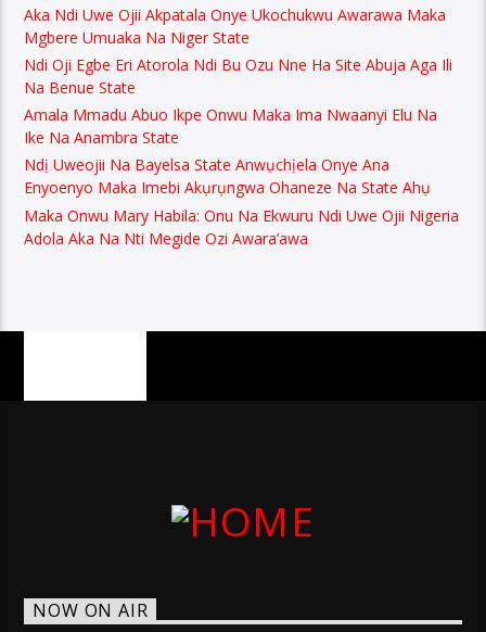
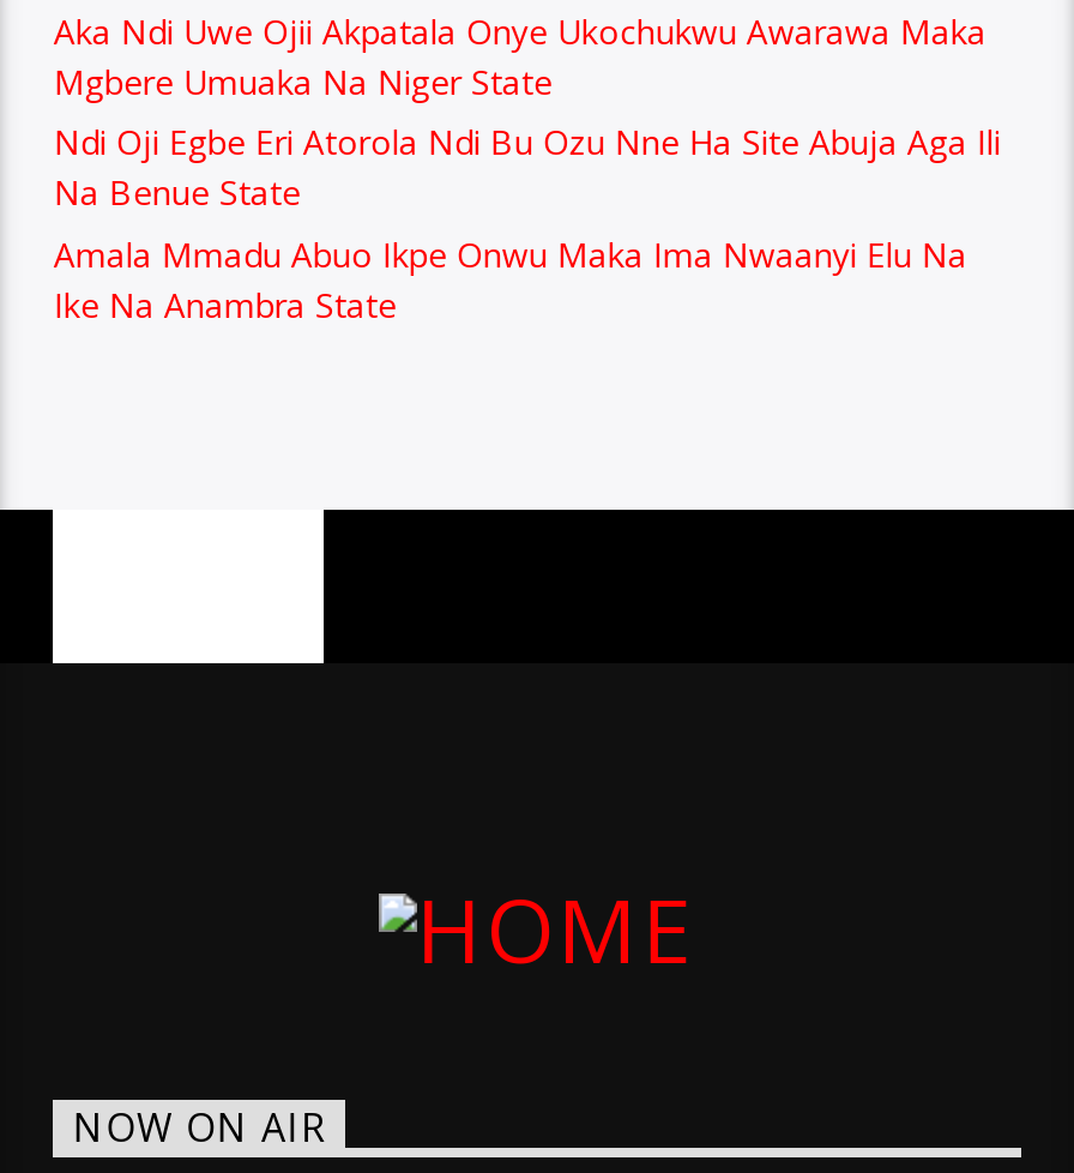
[24,155,459,248] Ndị Uweojii Na Bayelsa State Anwụchịela Onye Ana | Enyoenyo Maka Imebi Akụrụngwa Ohaneze Na State Ahụ | Maka Onwu Mary Habila: Onu Na Ekwuru Ndi Uwe Ojii Nigeria | Adola Aka Na Nti Megide Ozi Awara’awa -> none

